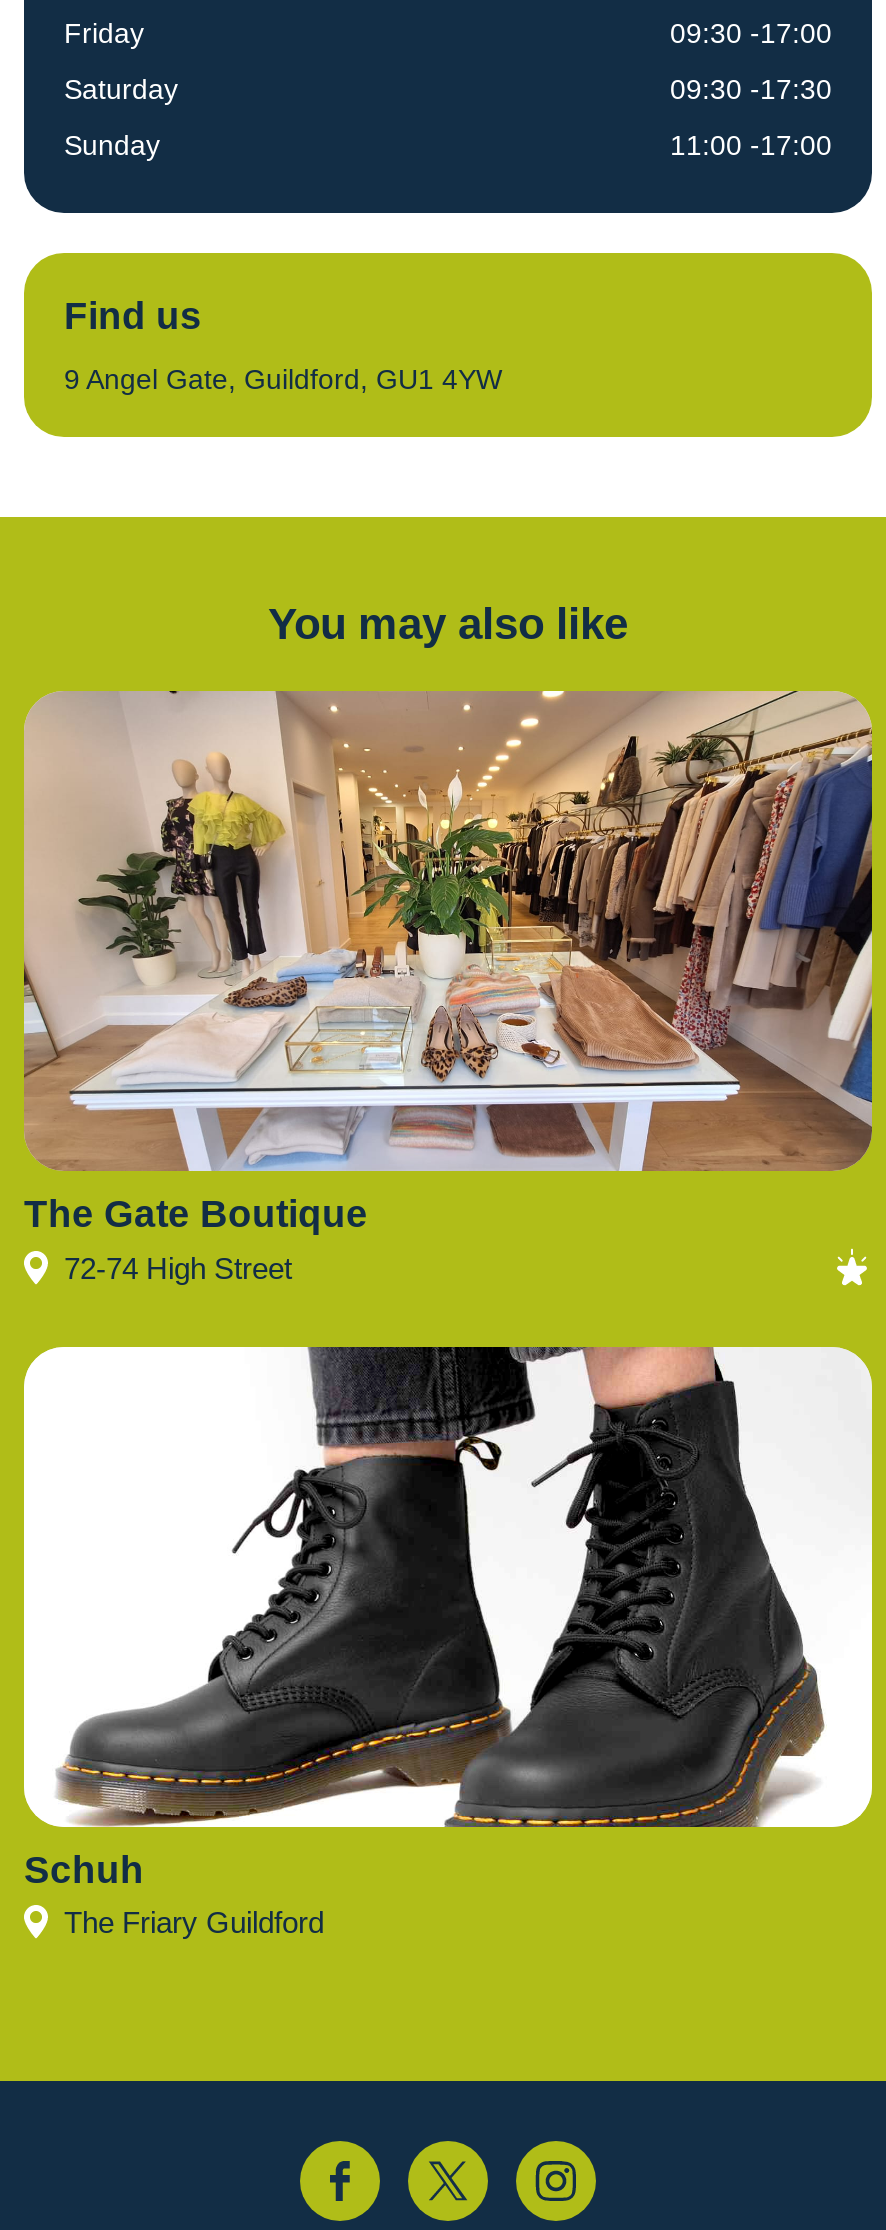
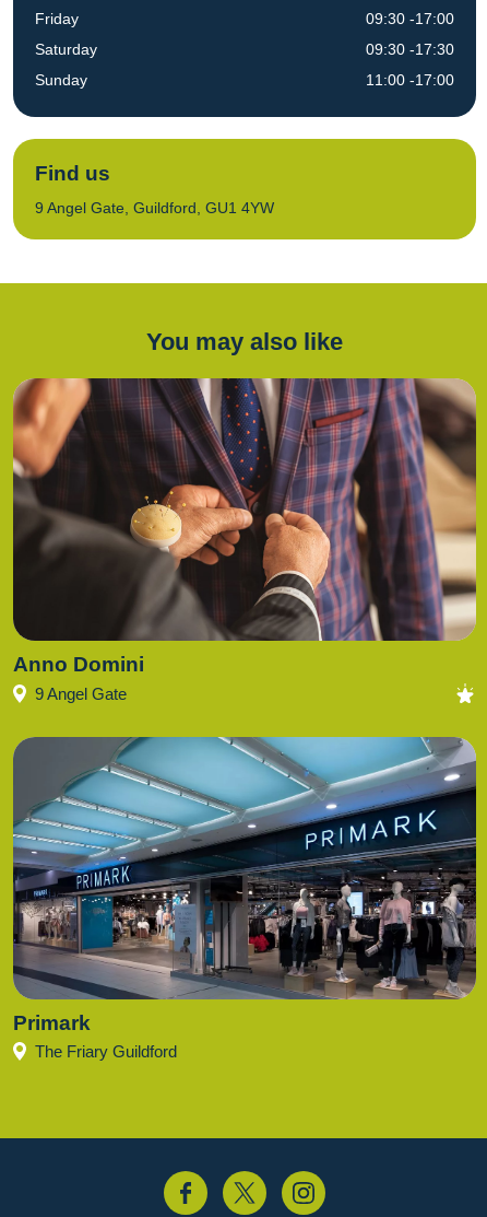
[22,689,874,1284] [image] | The Gate Boutique | 72-74 High Street -> [12,377,477,703] [image] | Anno Domini | 9 Angel Gate
[22,1345,874,1891] [image] | Schuh -> [12,736,477,1034] [image] | Primark

